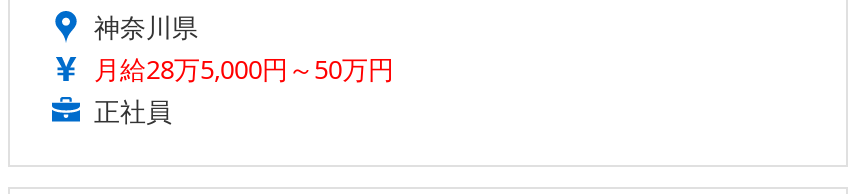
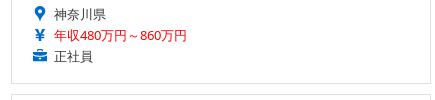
[94,52,394,88] 月給28万5,000円～50万円 -> [54,26,187,44] 年収480万円～860万円

